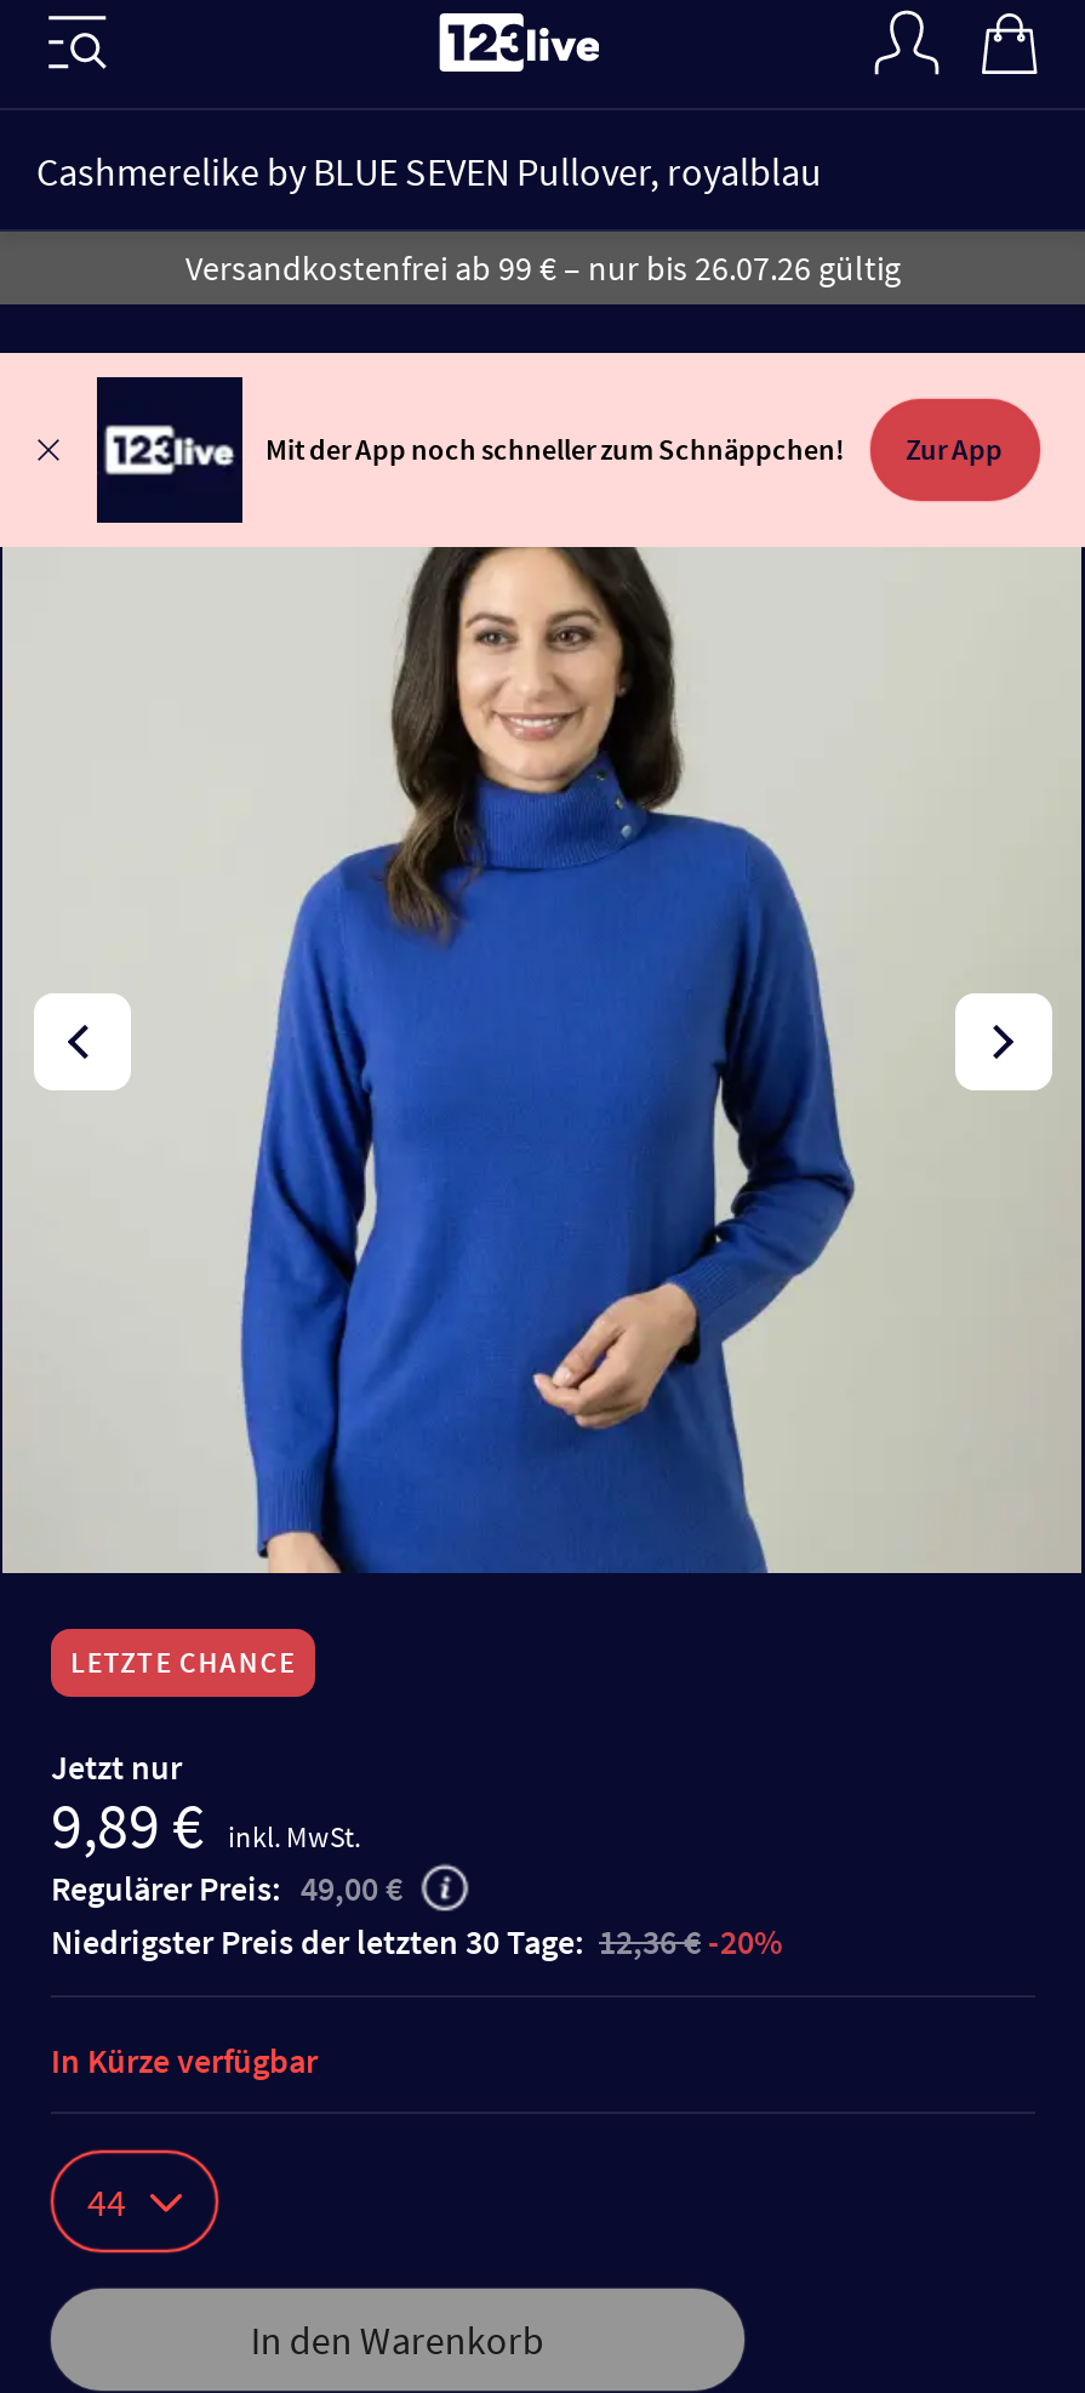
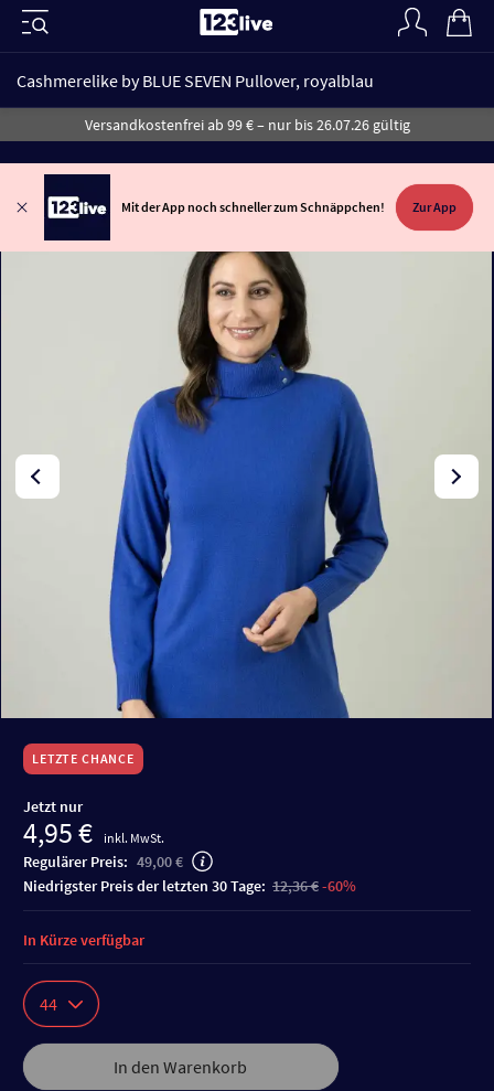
[51,1784,361,1864] 9,89 € inkl. MwSt. -> [23,814,164,851] 4,95 € inkl. MwSt.
[73,1920,783,1964] niedrigster Preis der letzten 30 Tage: 12,36 € -20% -> [33,876,356,896] niedrigster Preis der letzten 30 Tage: 12,36 € -60%

